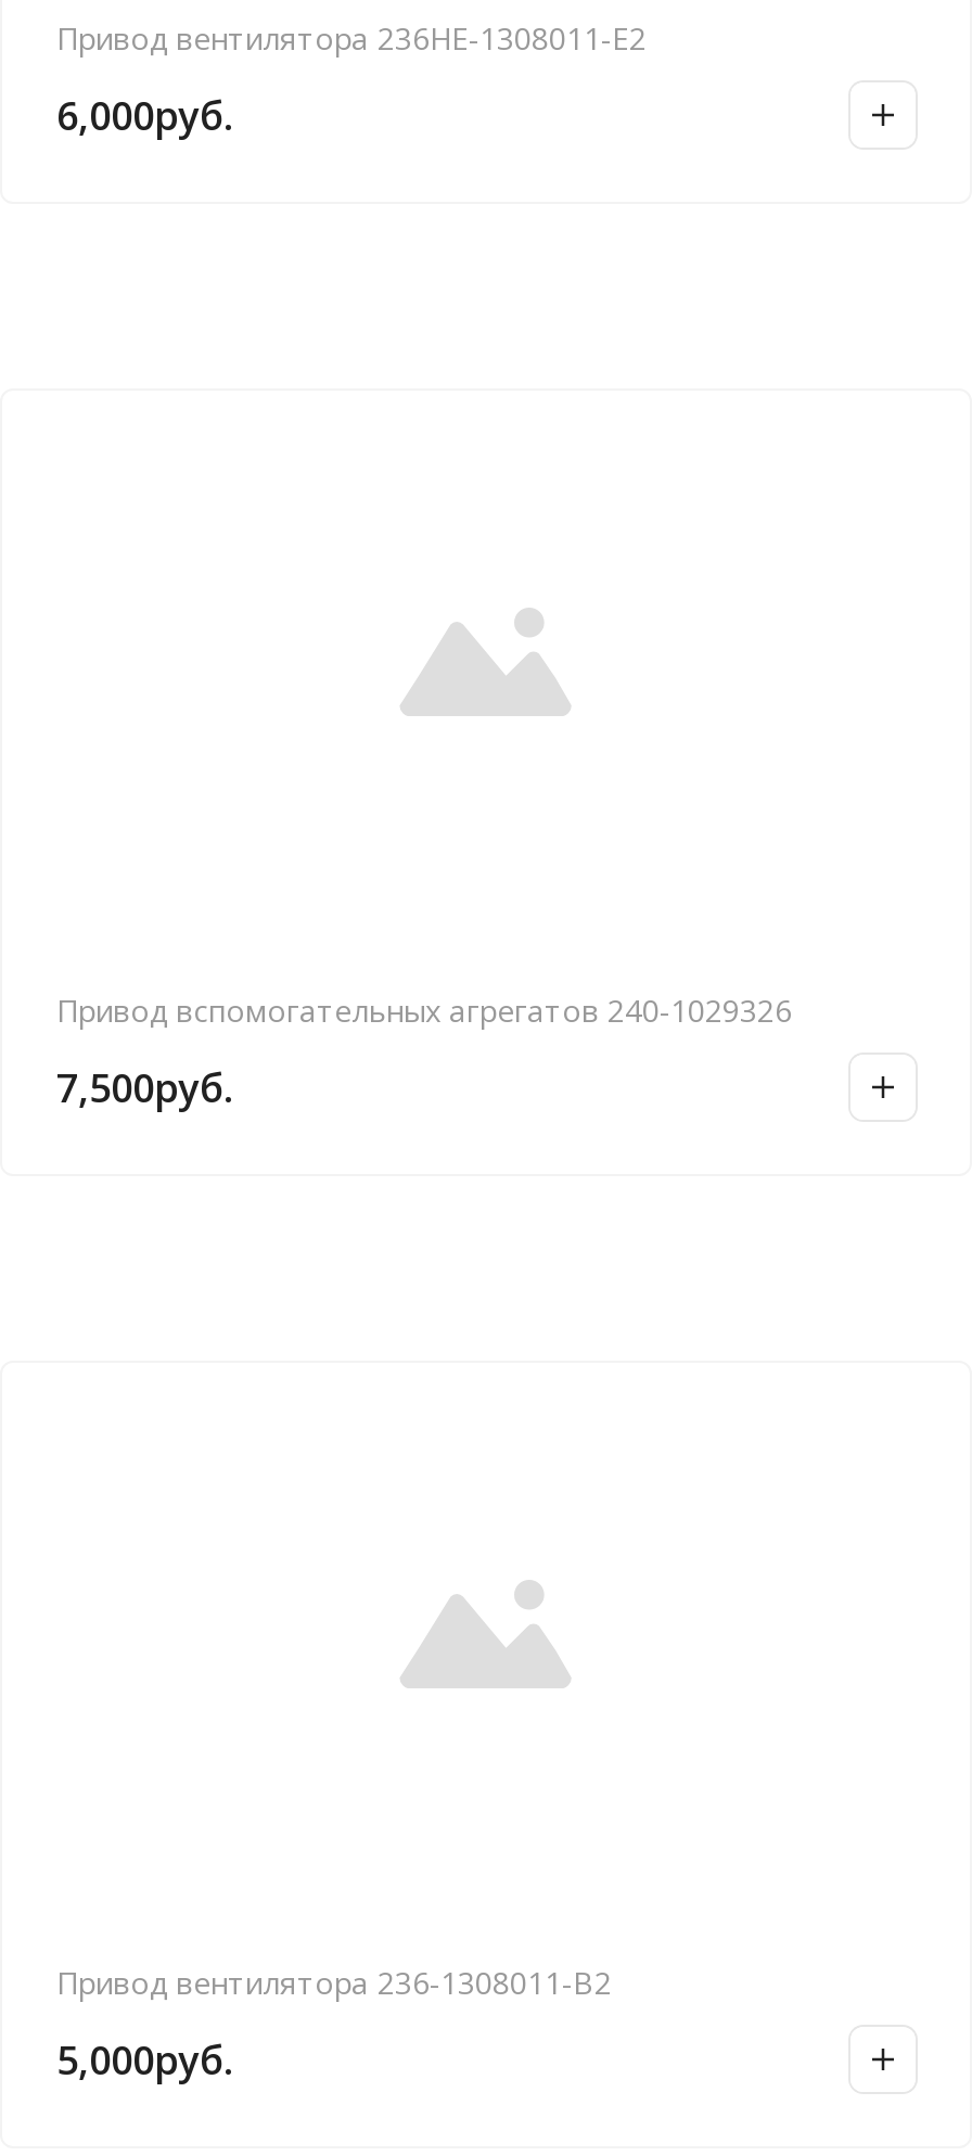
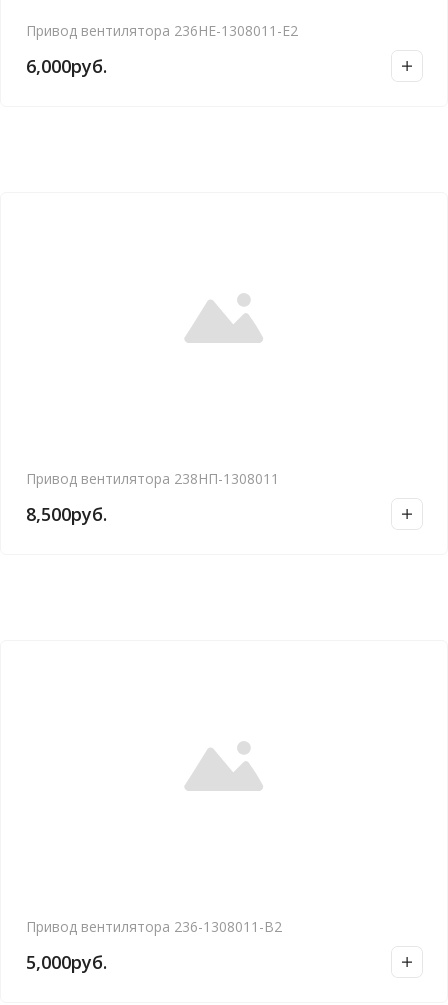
[56,990,792,1031] Привод вспомогательных агрегатов 240-1029326 -> [26,469,279,488] Привод вентилятора 238НП-1308011
[56,1061,232,1113] 7,500руб. -> [26,502,107,526] 8,500руб.

